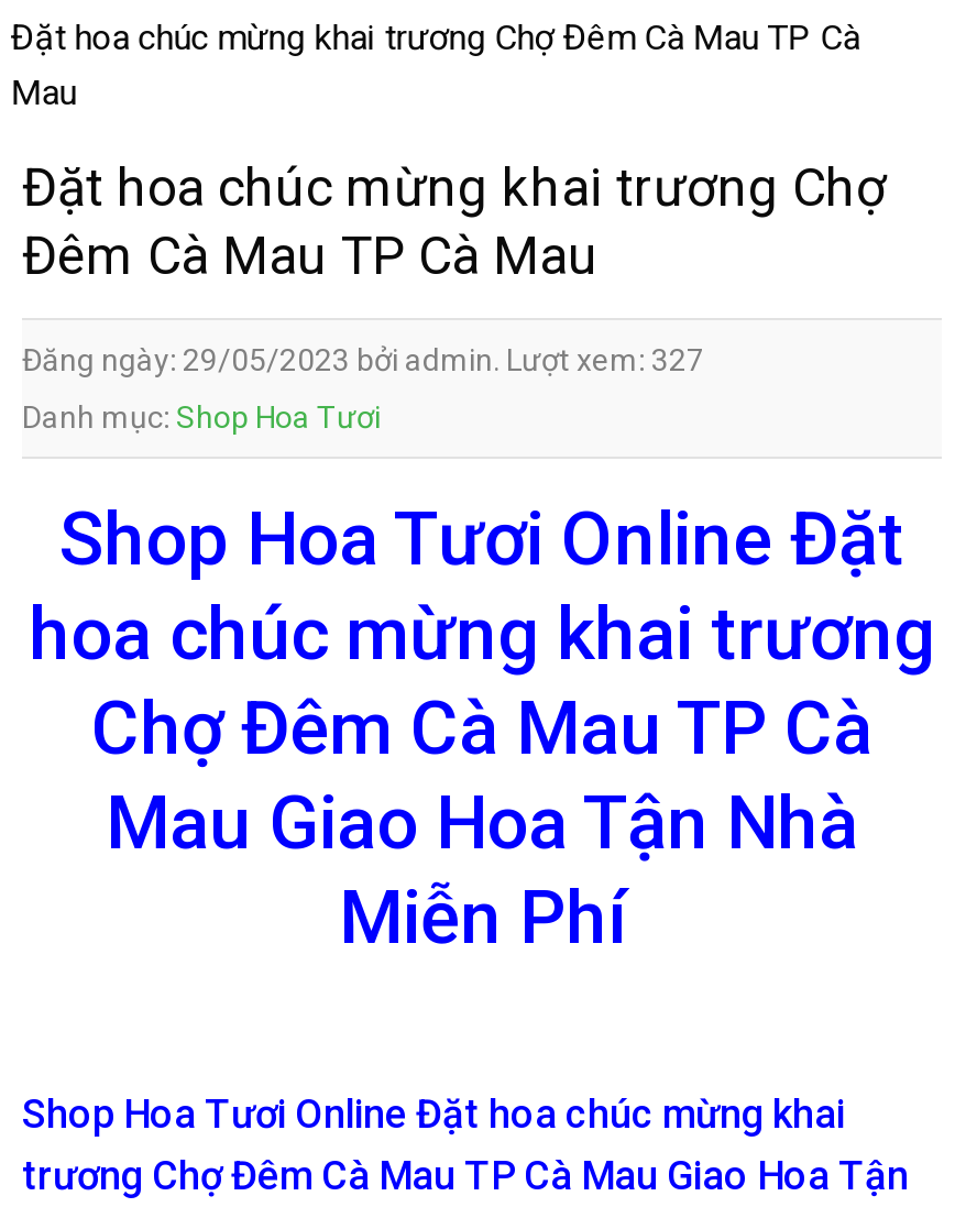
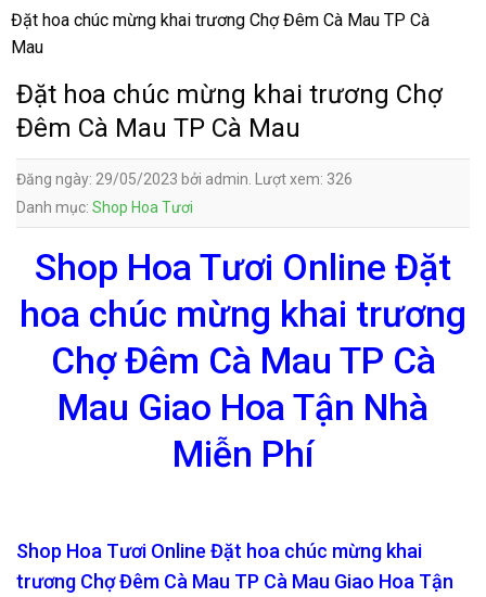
[22,343,704,378] Đăng ngày: 29/05/2023 bởi admin. Lượt xem: 327 -> [16,171,353,188] Đăng ngày: 29/05/2023 bởi admin. Lượt xem: 326

